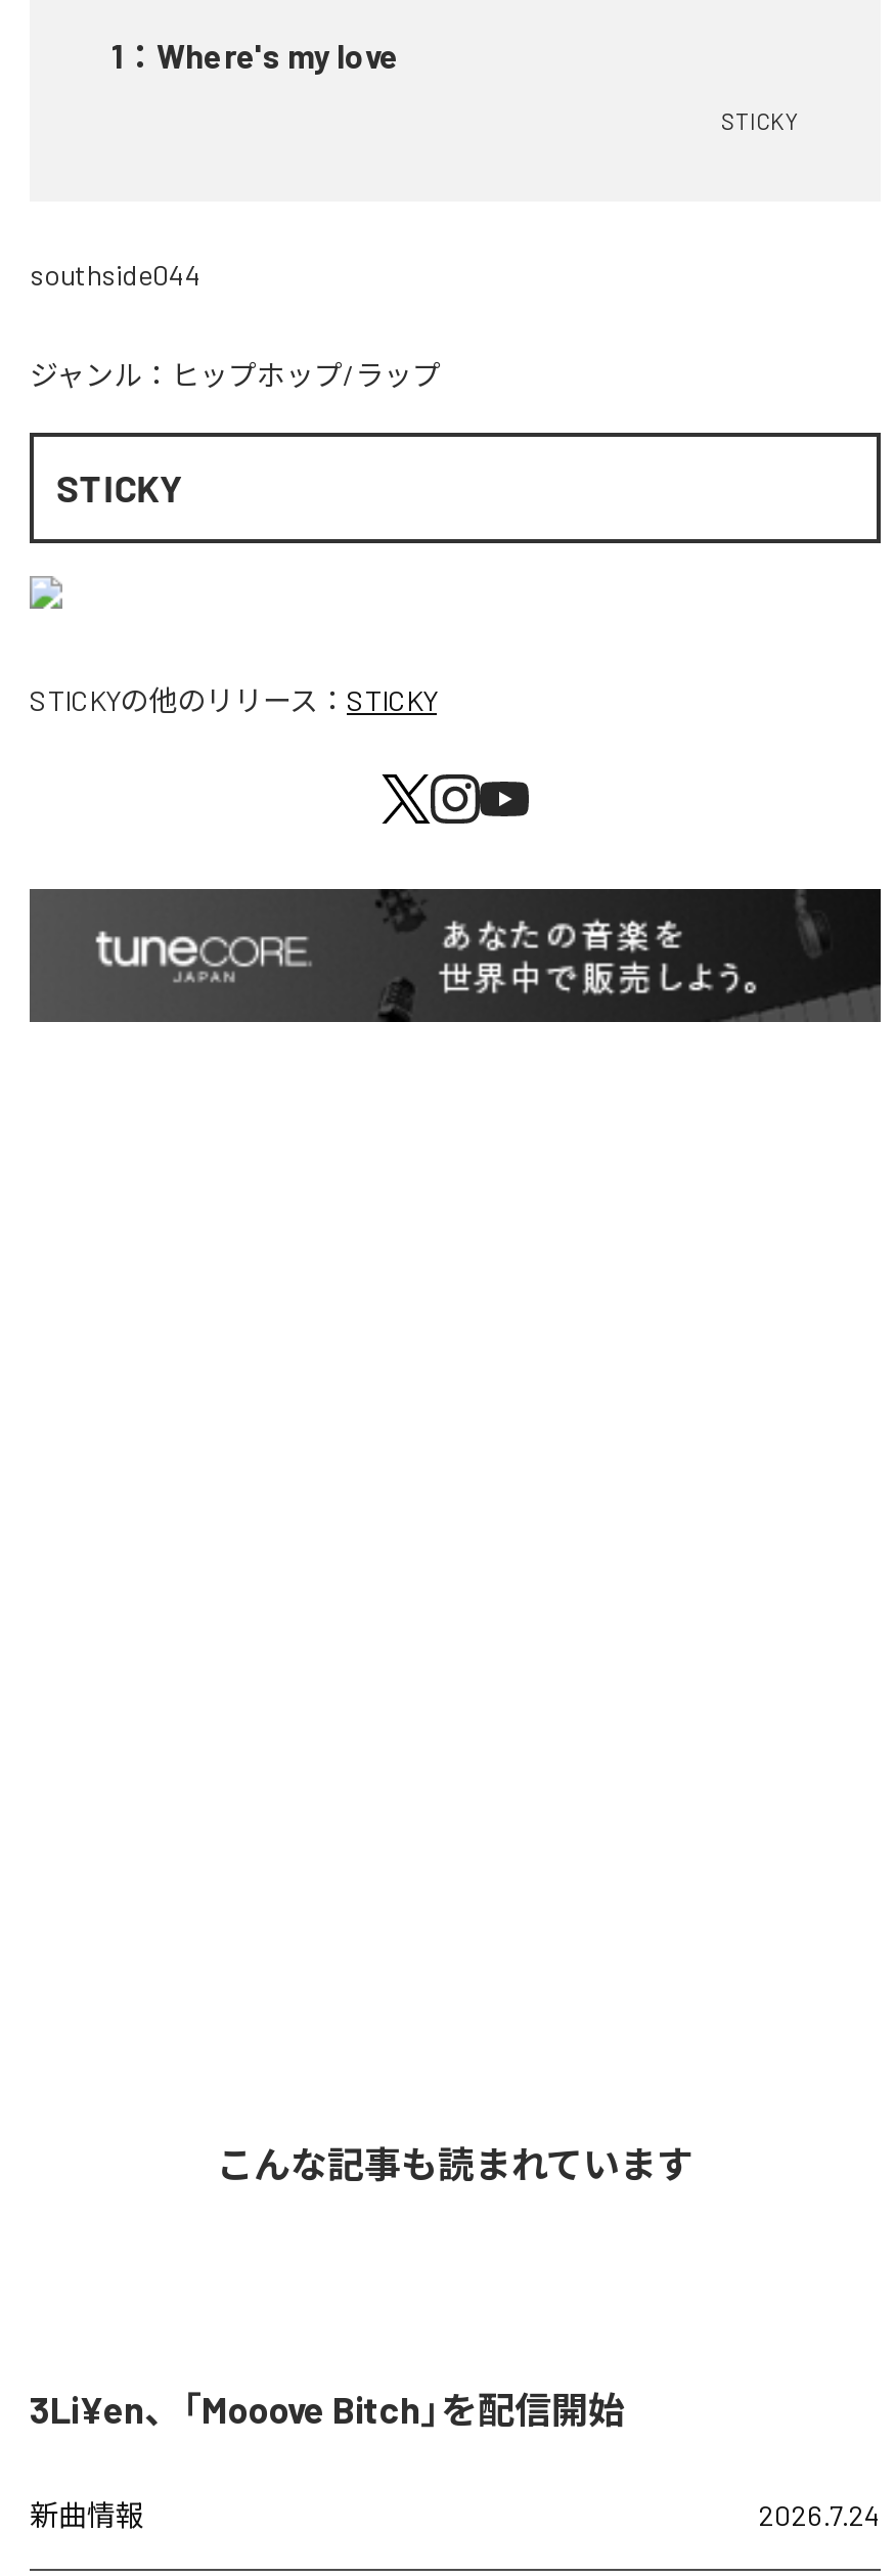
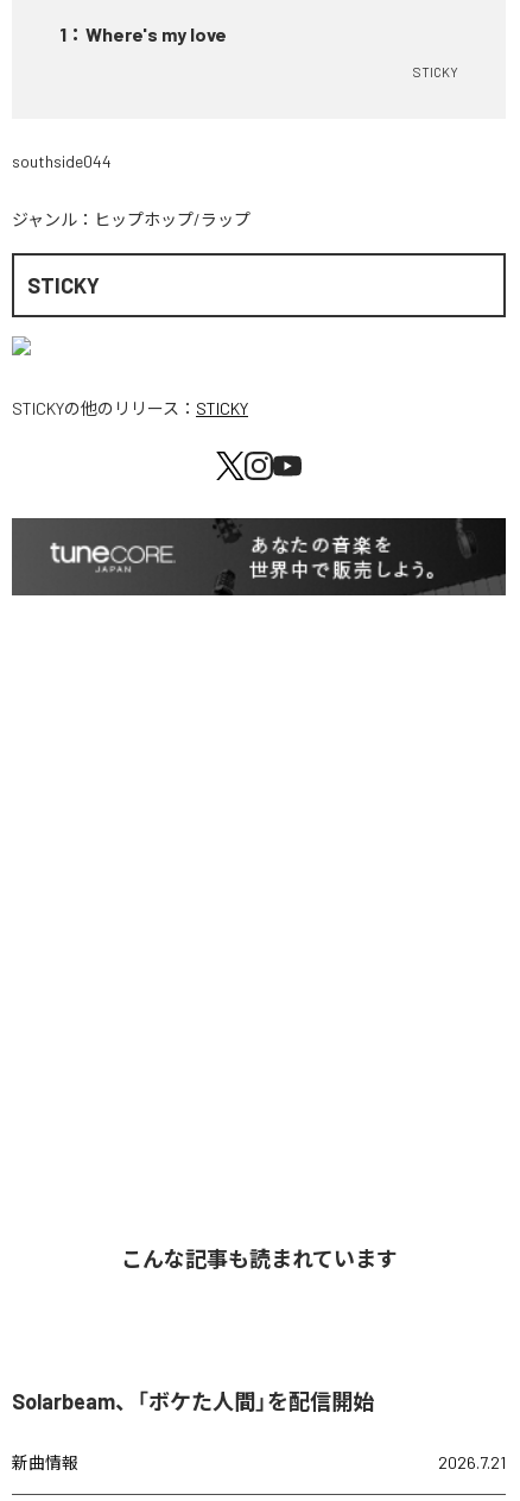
[30,2388,625,2433] 3Li¥en、「Mooove Bitch」を配信開始 -> [12,1389,374,1415] Solarbeam、「ボケた人間」を配信開始
[758,2498,881,2533] 2026.7.24 -> [438,1453,506,1473] 2026.7.21

